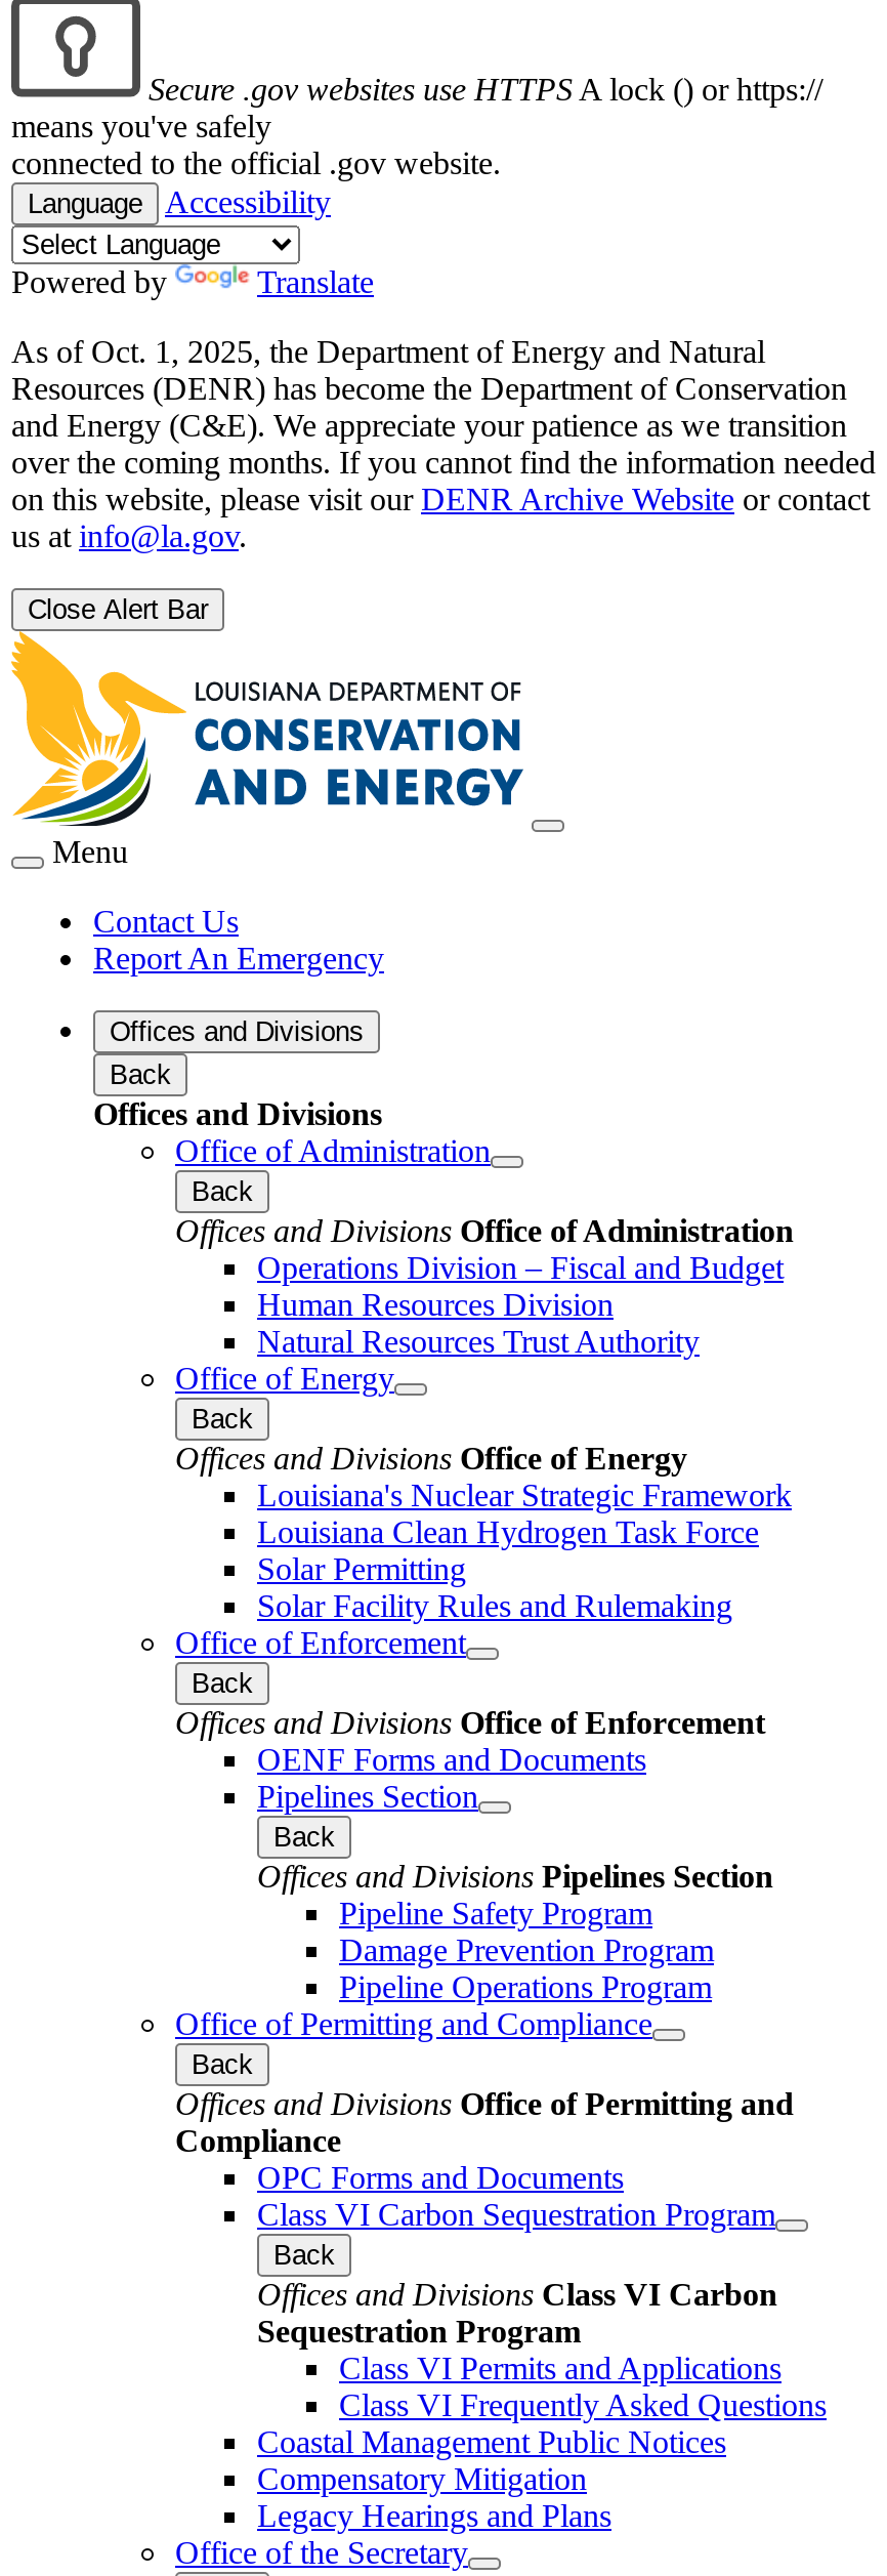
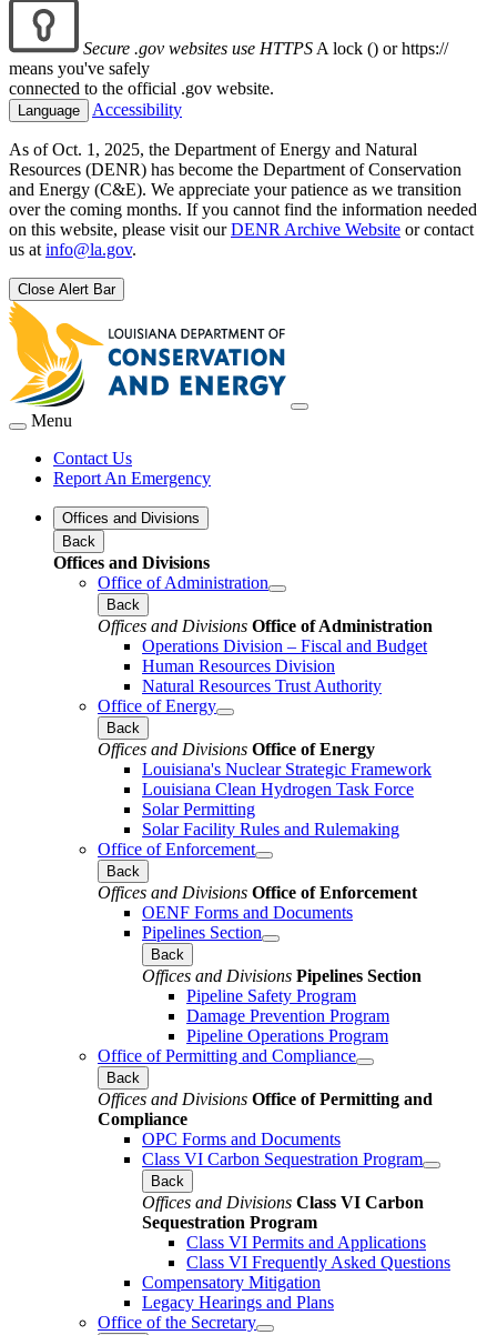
[11,264,374,299] Powered by | Translate -> none
[257,2424,726,2458] Coastal Management Public Notices -> none

